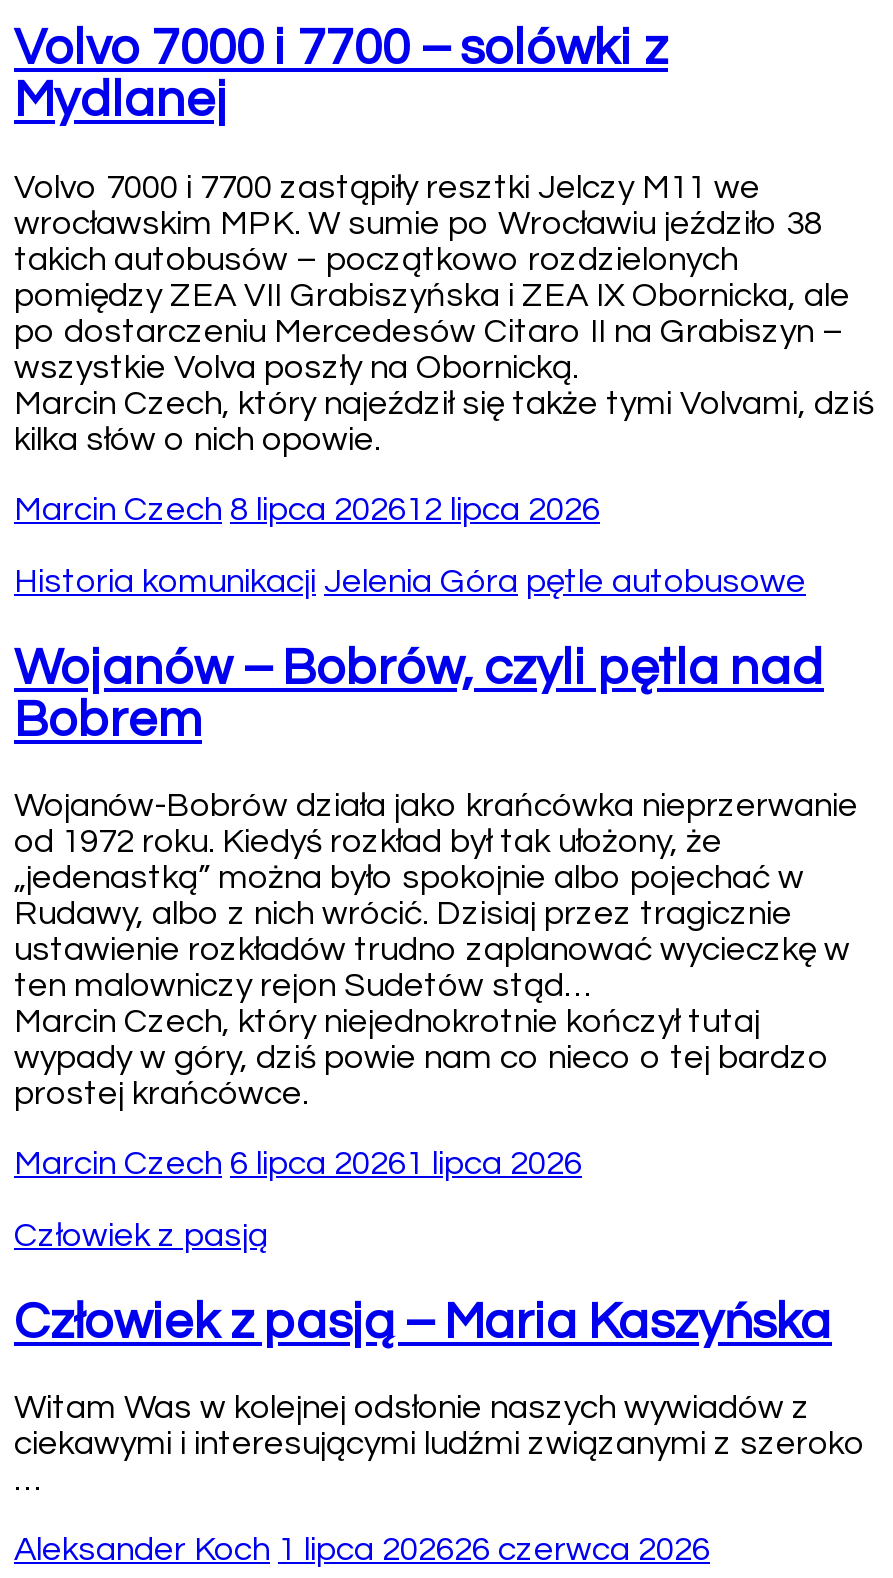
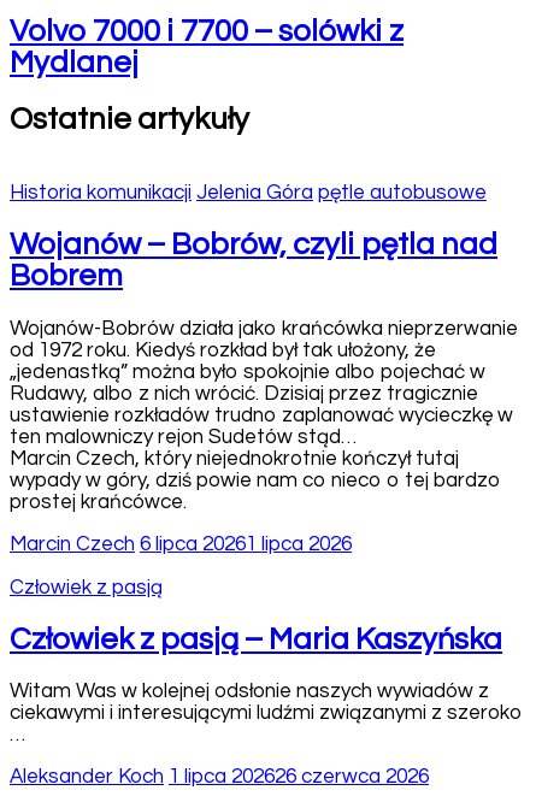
[14,169,874,527] Volvo 7000 i 7700 zastąpiły resztki Jelczy M11 we | wrocławskim MPK. W sumie po Wrocławiu jeździło 38 | takich autobusów – początkowo rozdzielonych | pomiędzy ZEA VII Grabiszyńska i ZEA IX Obornicka, ale | po dostarczeniu Mercedesów Citaro II na Grabiszyn – | wszystkie Volva poszły na Obornicką. | Marcin Czech, który najeździł się także tymi Volvami, dziś | kilka słów o nich opowie. | Marcin Czech 8 lipca 202612 lipca 2026 -> [10,104,249,135] Ostatnie artykuły

